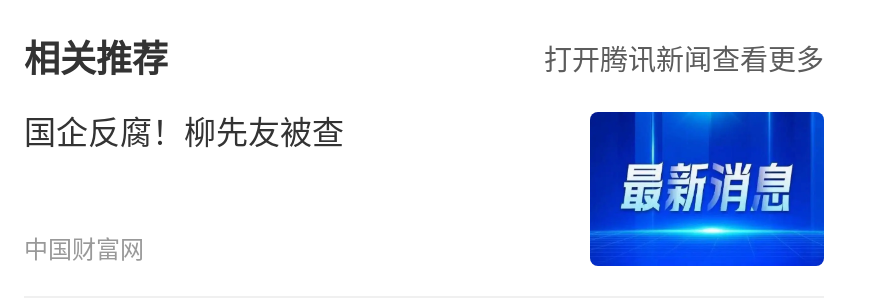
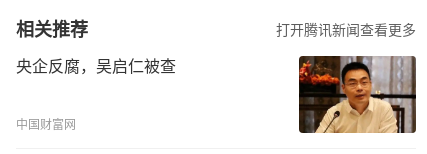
[24,115,344,149] 国企反腐！柳先友被查 -> [16,57,176,74] 央企反腐，吴启仁被查
[588,110,826,268] [image] -> [298,55,417,134] [image]

